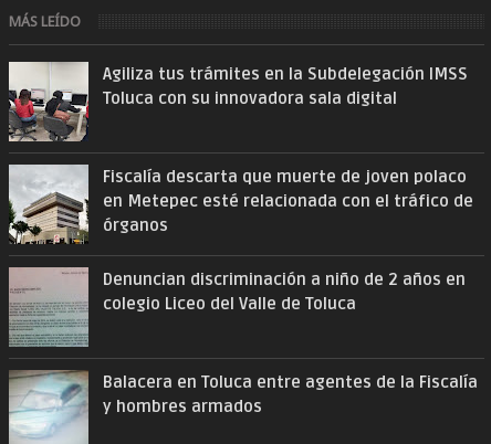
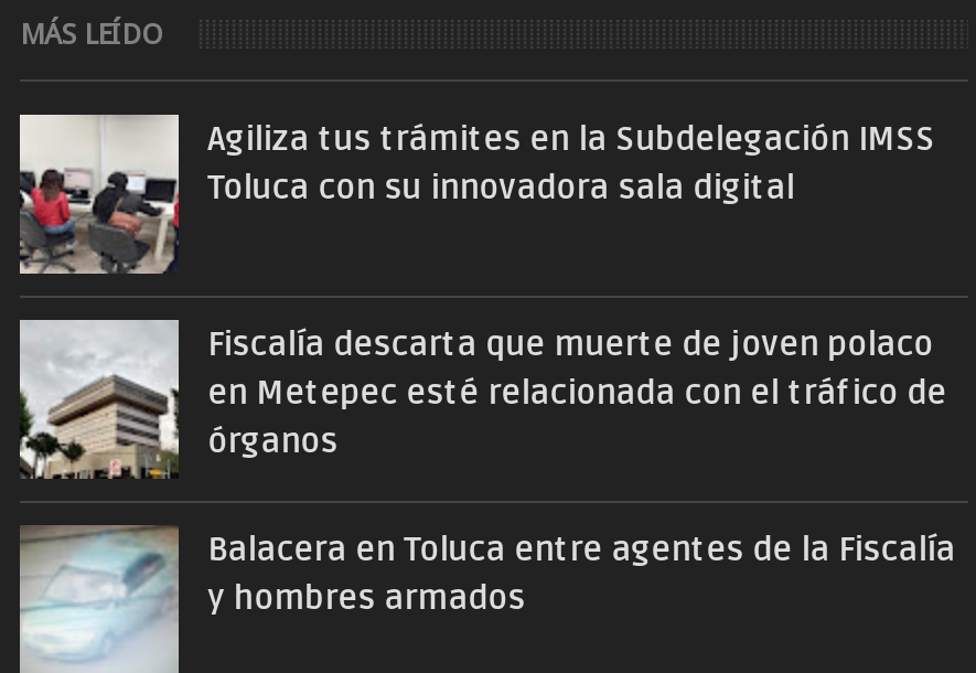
[9,267,466,348] [image] | Denuncian discriminación a niño de 2 años en | colegio Liceo del Valle de Toluca -> none

